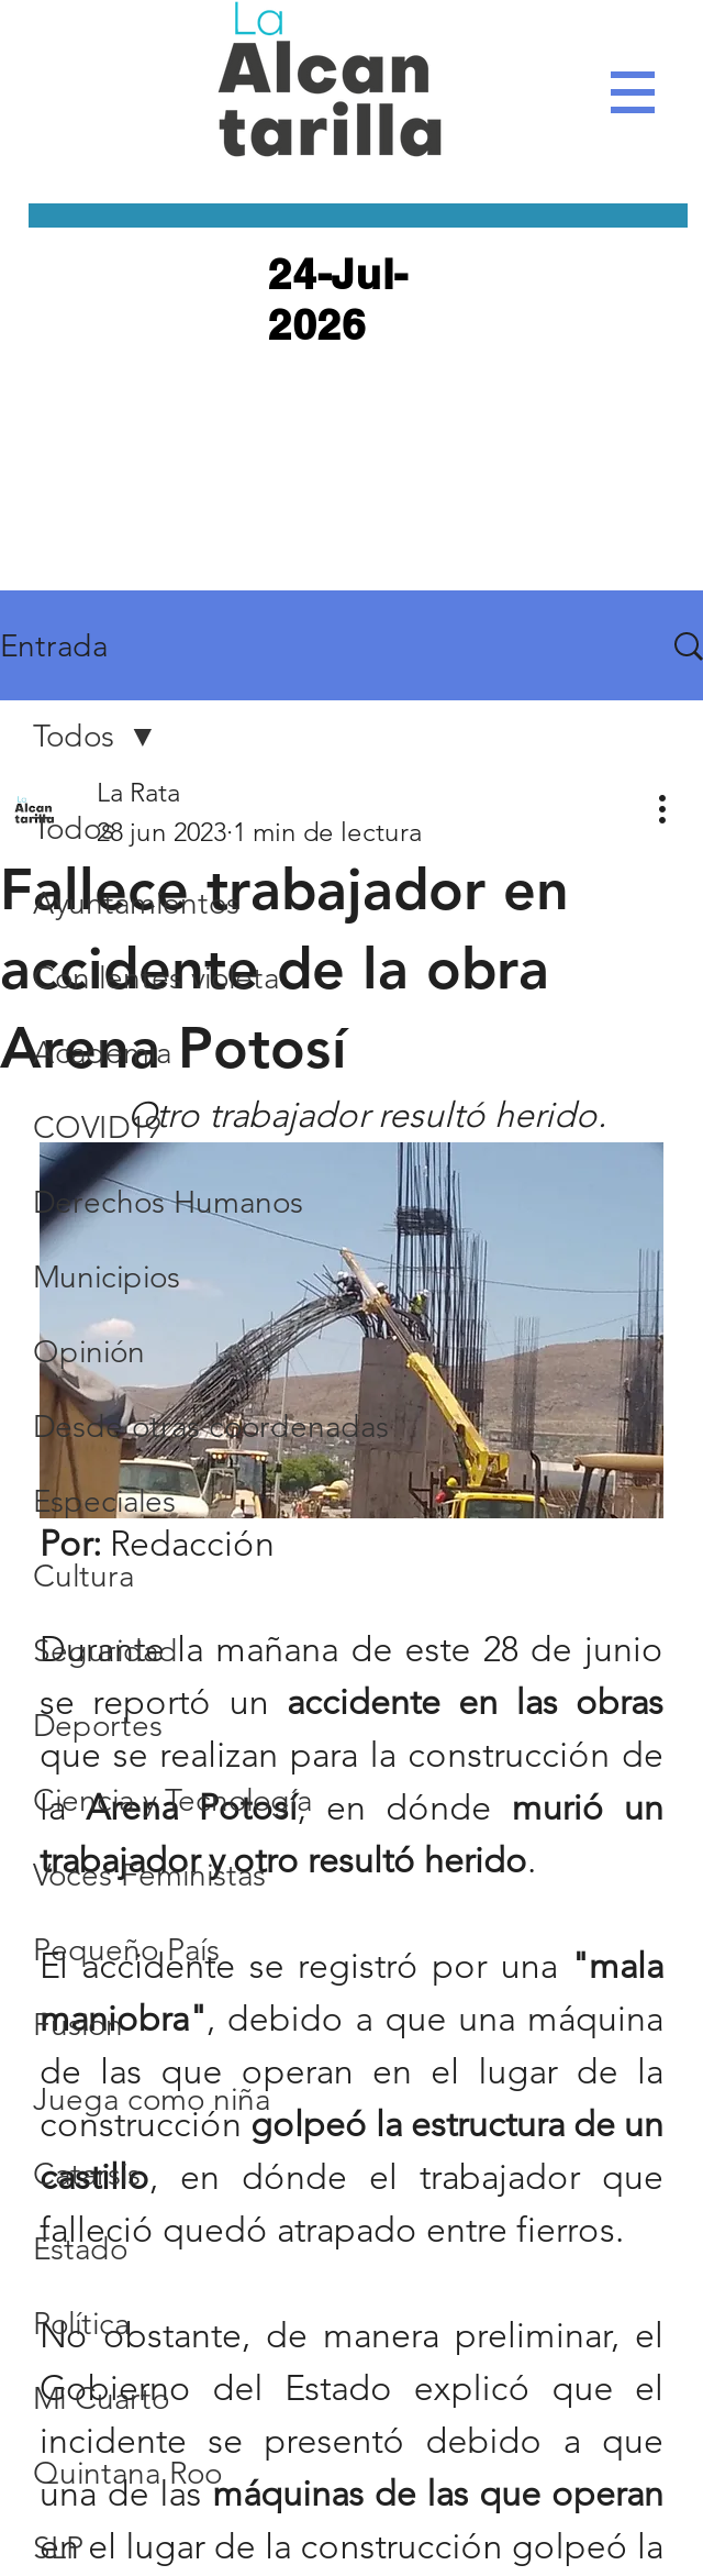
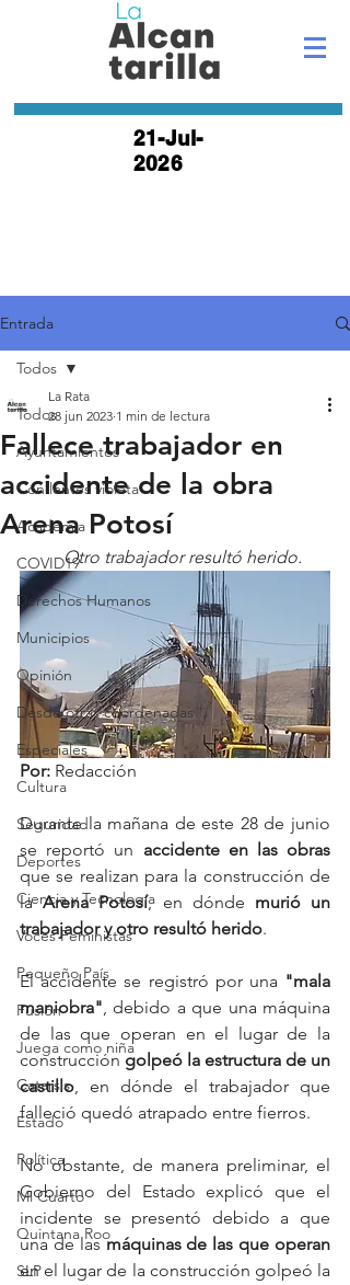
[268,250,407,298] 24-Jul- -> [133,126,203,150] 21-Jul-

